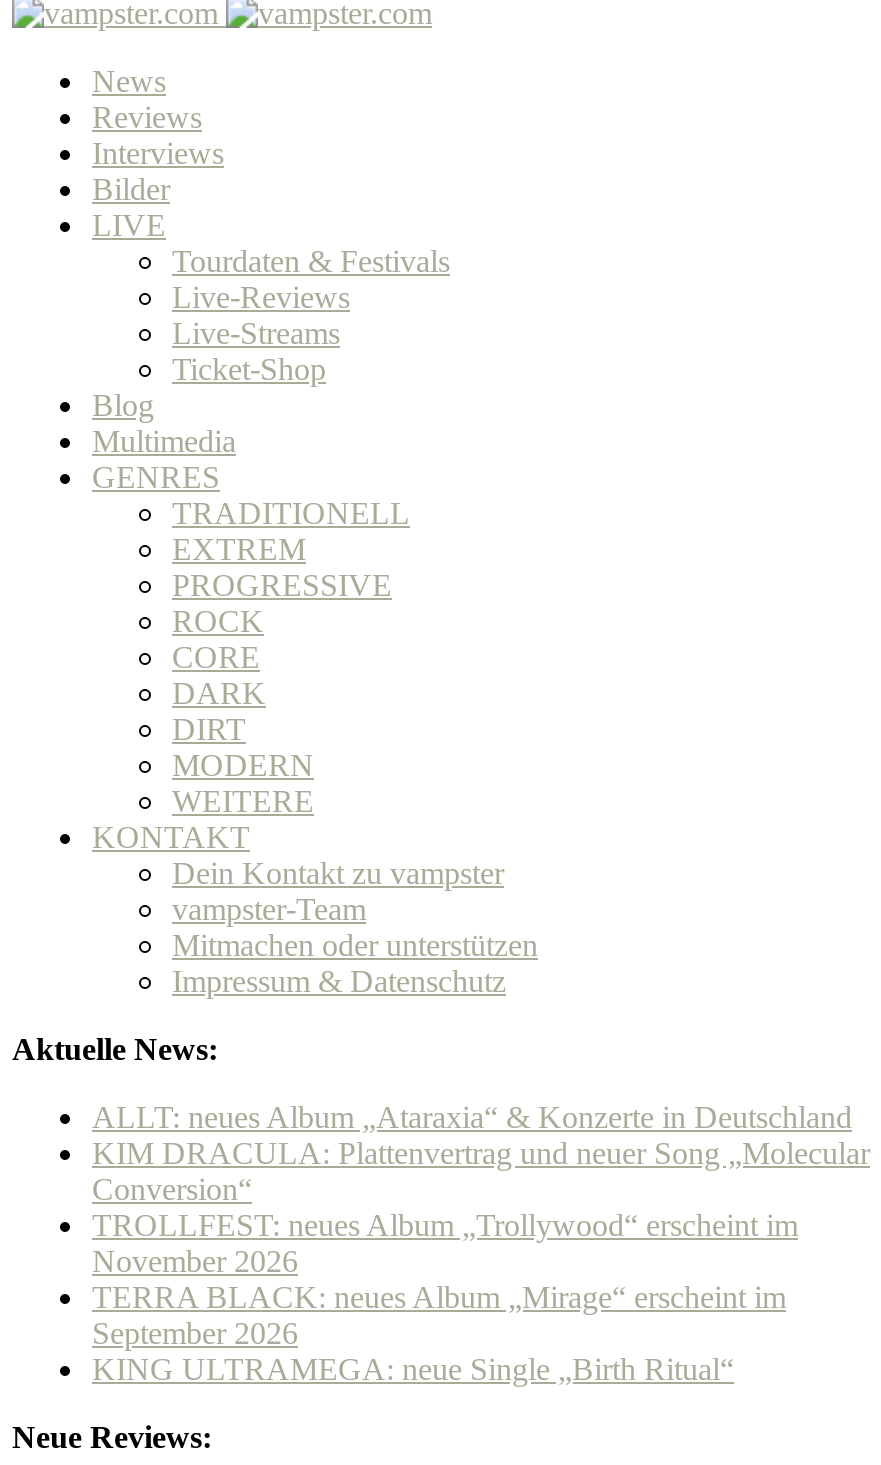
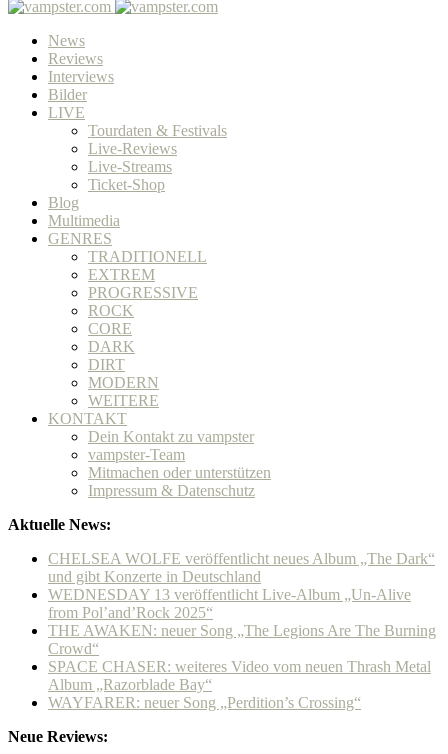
[92,1100,870,1386] ALLT: neues Album „Ataraxia“ & Konzerte in Deutschland | KIM DRACULA: Plattenvertrag und neuer Song „Molecular | Conversion“ | TROLLFEST: neues Album „Trollywood“ erscheint im | November 2026 | TERRA BLACK: neues Album „Mirage“ erscheint im | September 2026 | KING ULTRAMEGA: neue Single „Birth Ritual“ -> [48,550,436,711] CHELSEA WOLFE veröffentlicht neues Album „The Dark“ | und gibt Konzerte in Deutschland | WEDNESDAY 13 veröffentlicht Live-Album „Un-Alive | from Pol’and’Rock 2025“ | THE AWAKEN: neuer Song „The Legions Are The Burning | Crowd“ | SPACE CHASER: weiteres Video vom neuen Thrash Metal | Album „Razorblade Bay“ | WAYFARER: neuer Song „Perdition’s Crossing“

